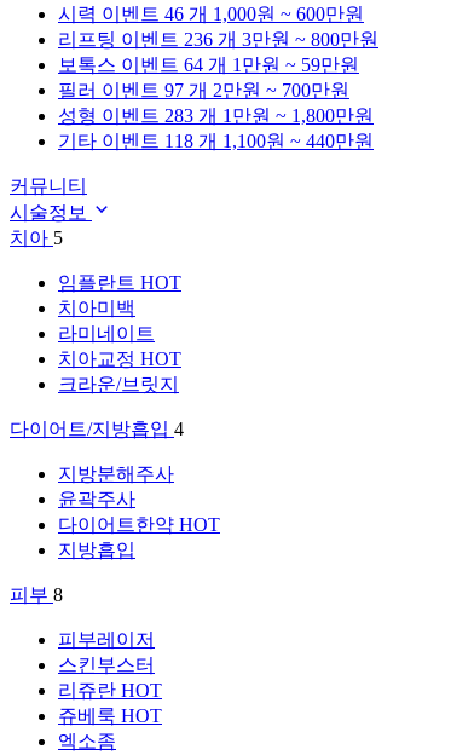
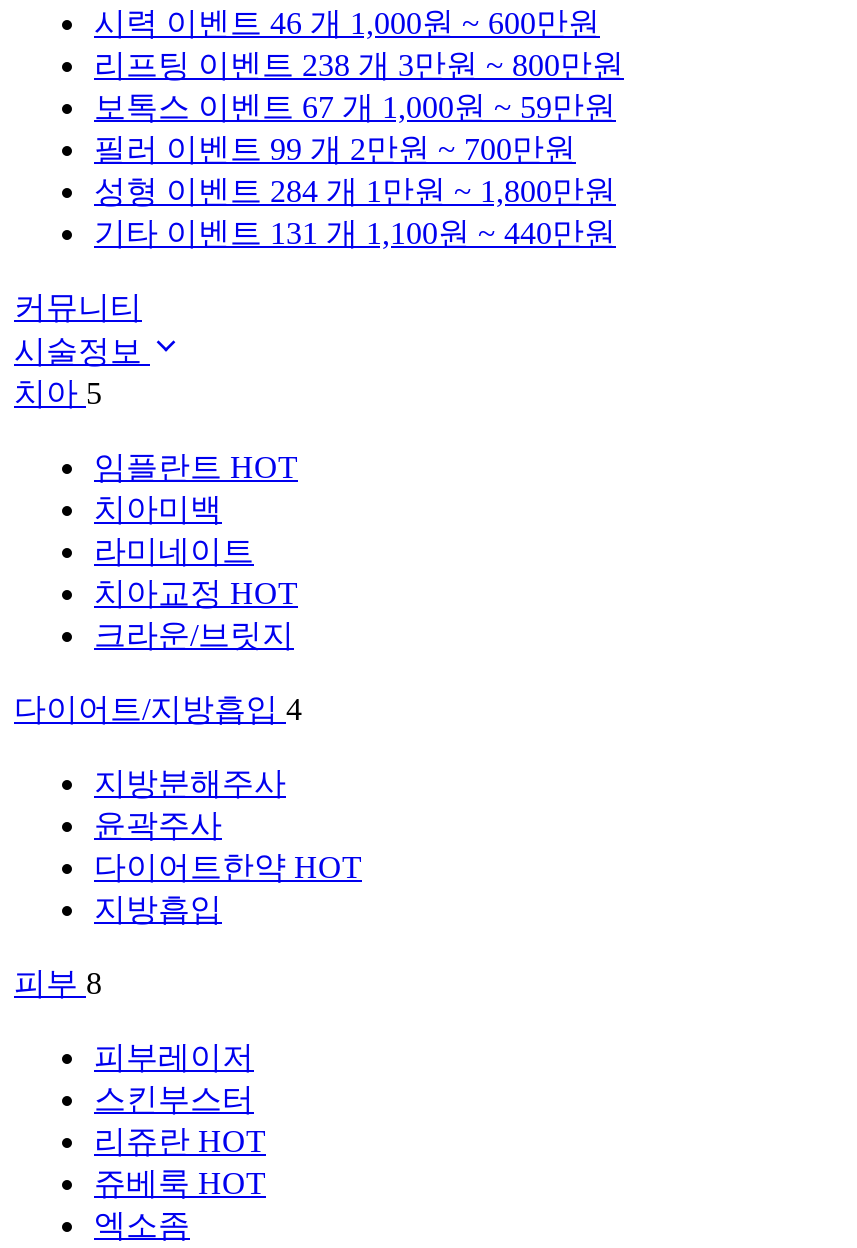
[58,29,378,50] 리프팅 이벤트 236 개 3만원 ~ 800만원 -> [94,48,624,82] 리프팅 이벤트 238 개 3만원 ~ 800만원
[58,54,359,75] 보톡스 이벤트 64 개 1만원 ~ 59만원 -> [94,90,616,124] 보톡스 이벤트 67 개 1,000원 ~ 59만원
[58,80,349,100] 필러 이벤트 97 개 2만원 ~ 700만원 -> [94,132,576,166] 필러 이벤트 99 개 2만원 ~ 700만원
[58,105,374,126] 성형 이벤트 283 개 1만원 ~ 1,800만원 -> [94,174,616,208] 성형 이벤트 284 개 1만원 ~ 1,800만원
[58,131,374,151] 기타 이벤트 118 개 1,100원 ~ 440만원 -> [94,216,616,250] 기타 이벤트 131 개 1,100원 ~ 440만원

